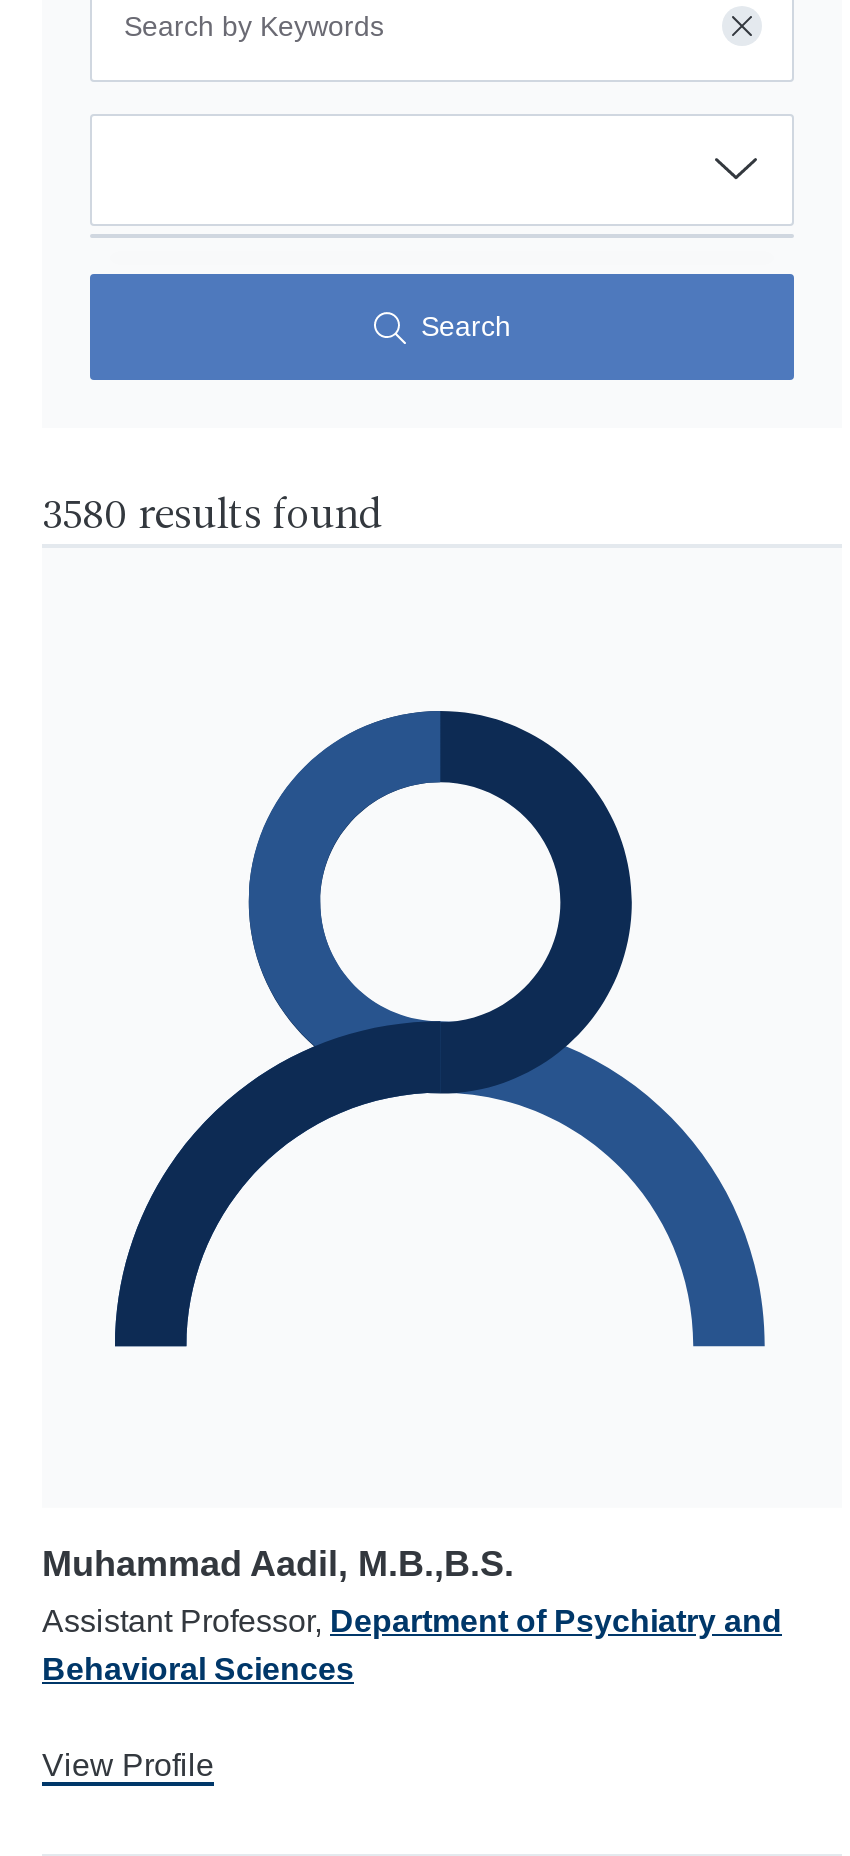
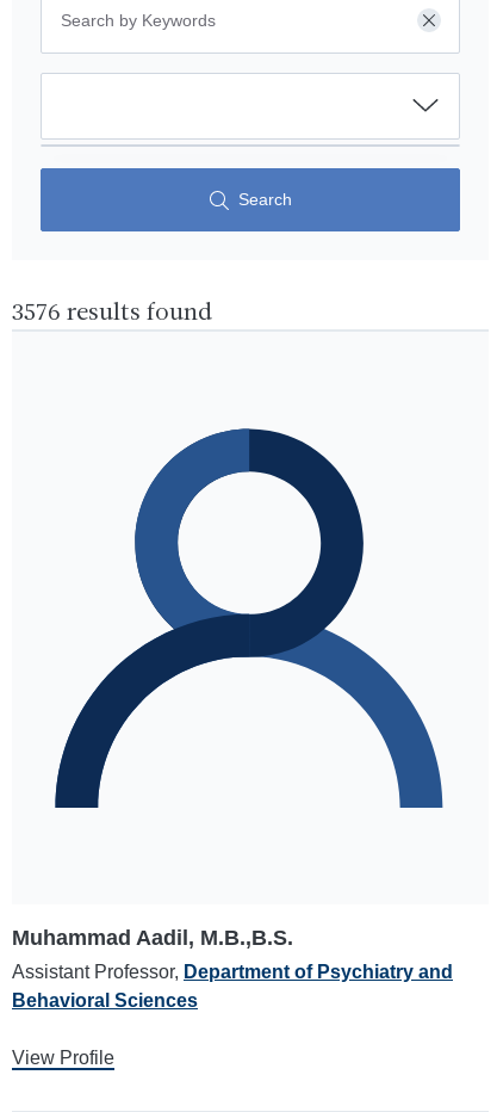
[42,498,382,538] 3580 results found -> [12,302,212,326] 3576 results found

